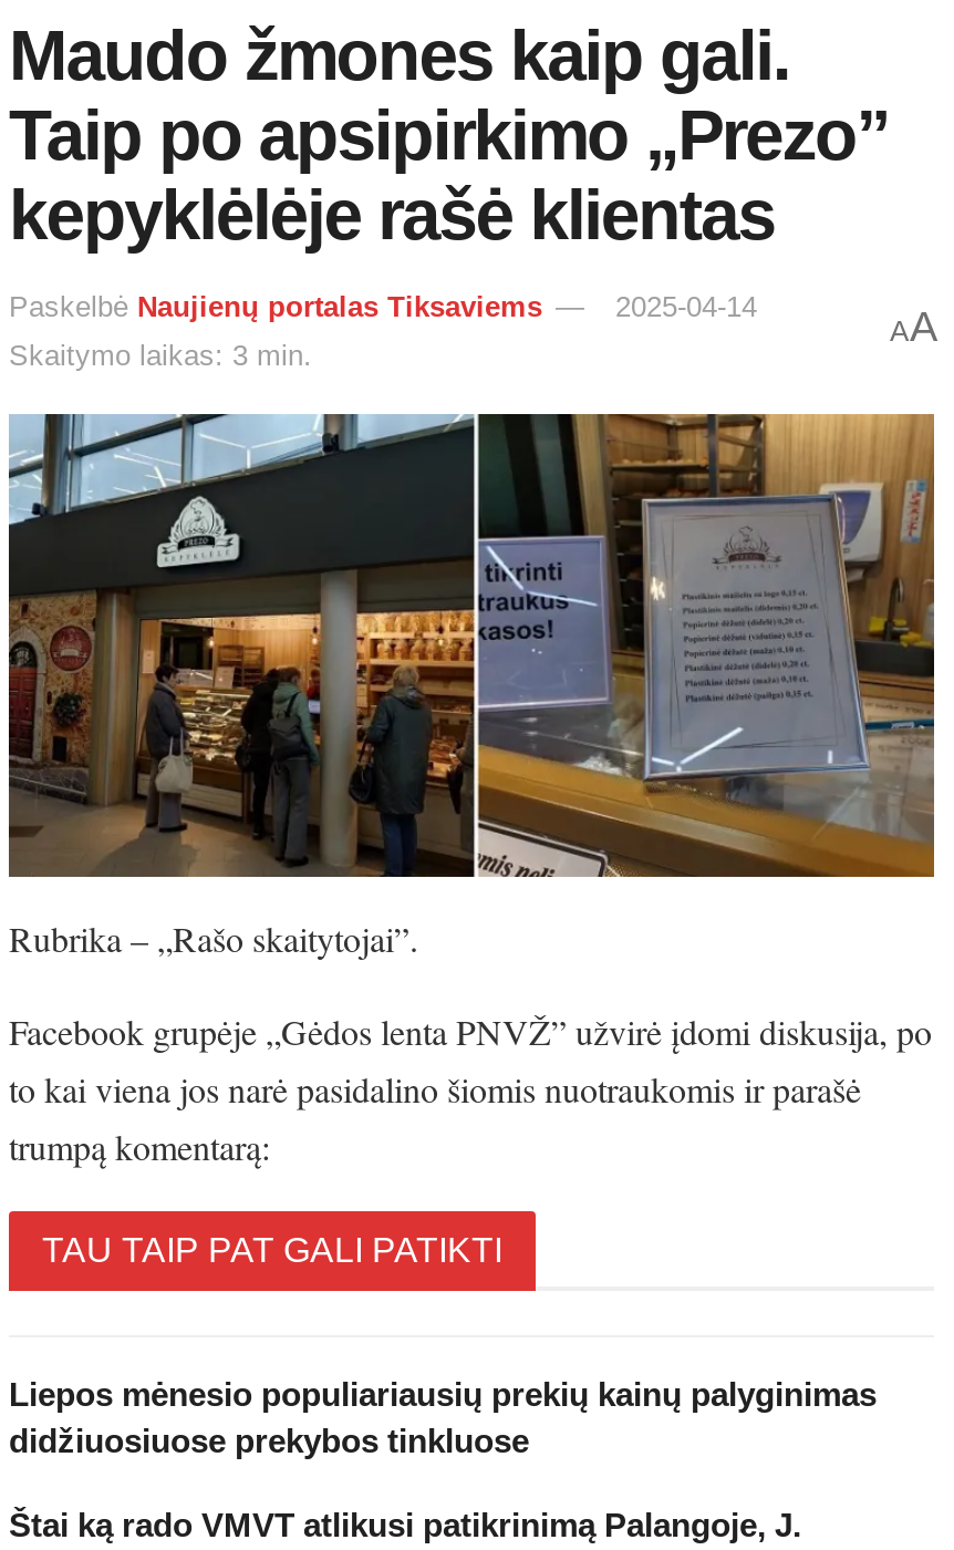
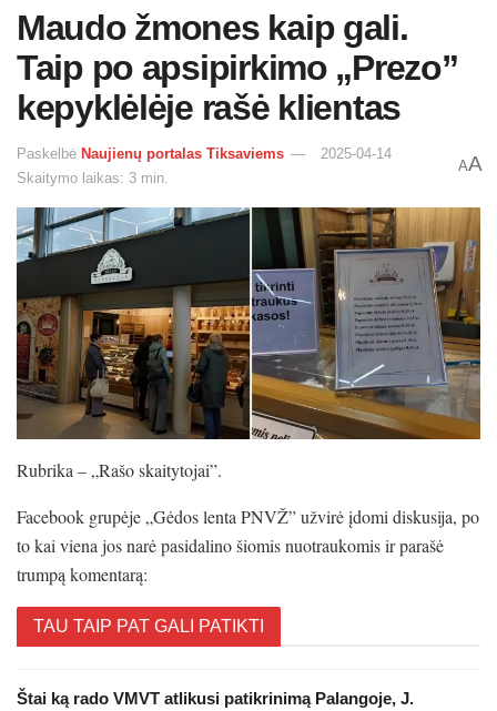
[9,1375,877,1459] Liepos mėnesio populiariausių prekių kainų palyginimas | didžiuosiuose prekybos tinkluose -> none

